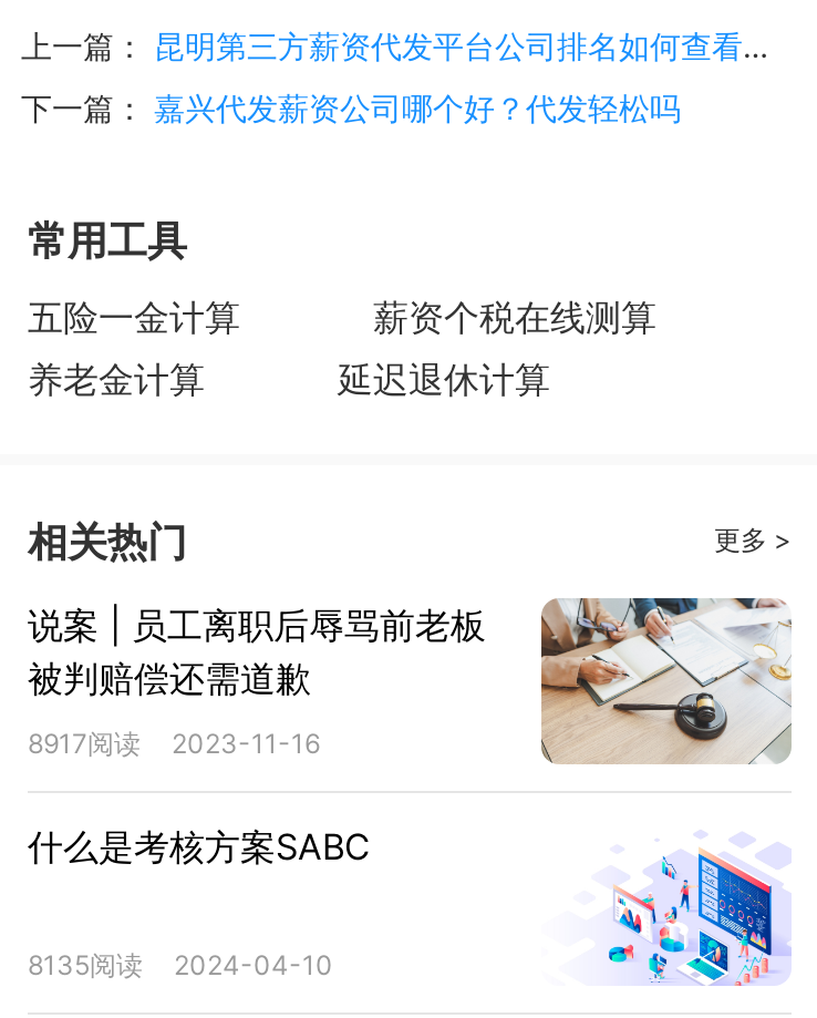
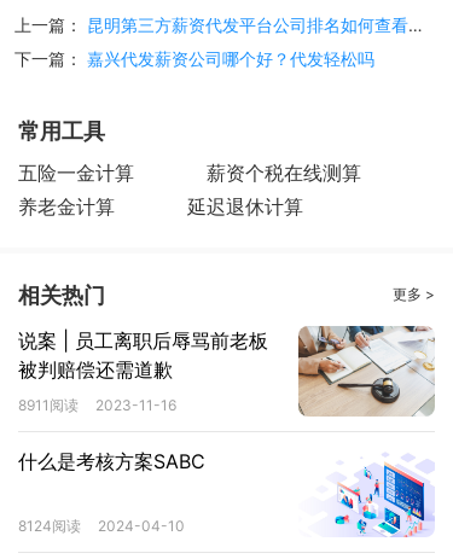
[28,727,320,761] 8917阅读 2023-11-16 -> [18,396,176,414] 8911阅读 2023-11-16
[28,949,333,982] 8135阅读 2024-04-10 -> [18,517,185,535] 8124阅读 2024-04-10

